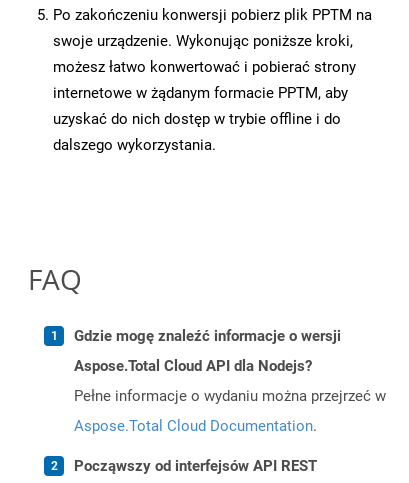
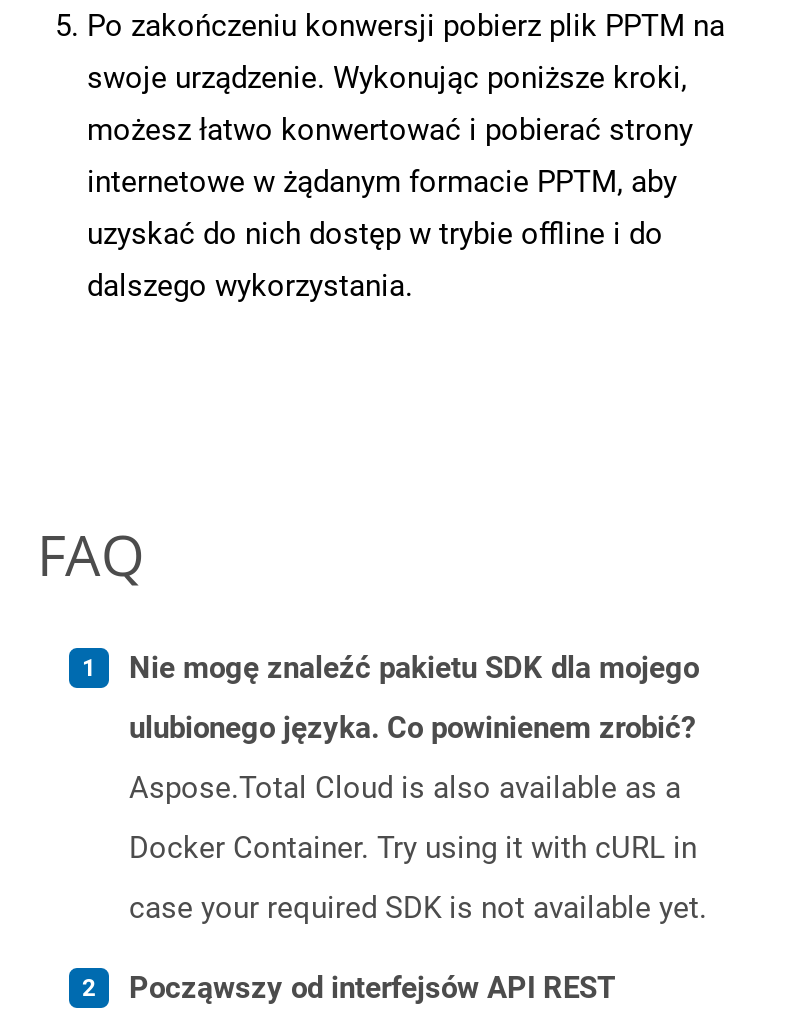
[74,327,386,435] Gdzie mogę znaleźć informacje o wersji | Aspose.Total Cloud API dla Nodejs? | Pełne informacje o wydaniu można przejrzeć w | Aspose.Total Cloud Documentation. -> [129,650,707,926] Nie mogę znaleźć pakietu SDK dla mojego | ulubionego języka. Co powinienem zrobić? | Aspose.Total Cloud is also available as a | Docker Container. Try using it with cURL in | case your required SDK is not available yet.

